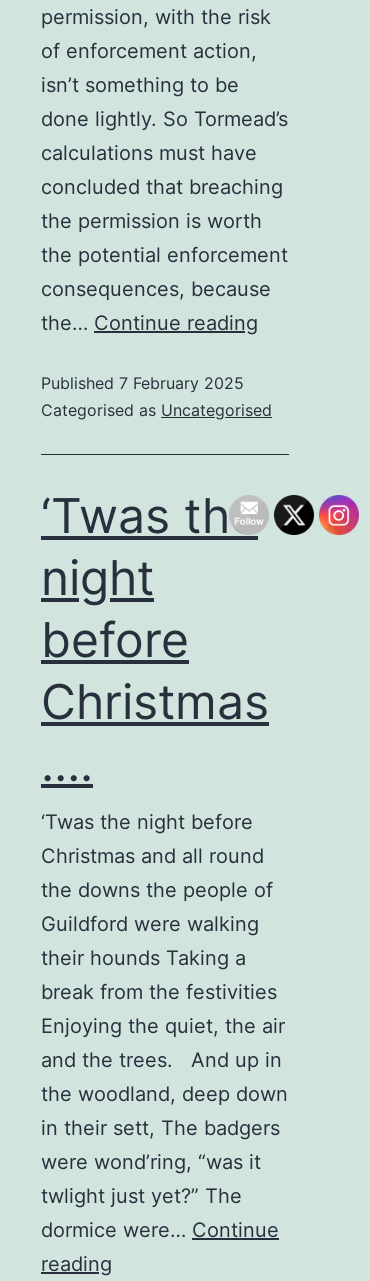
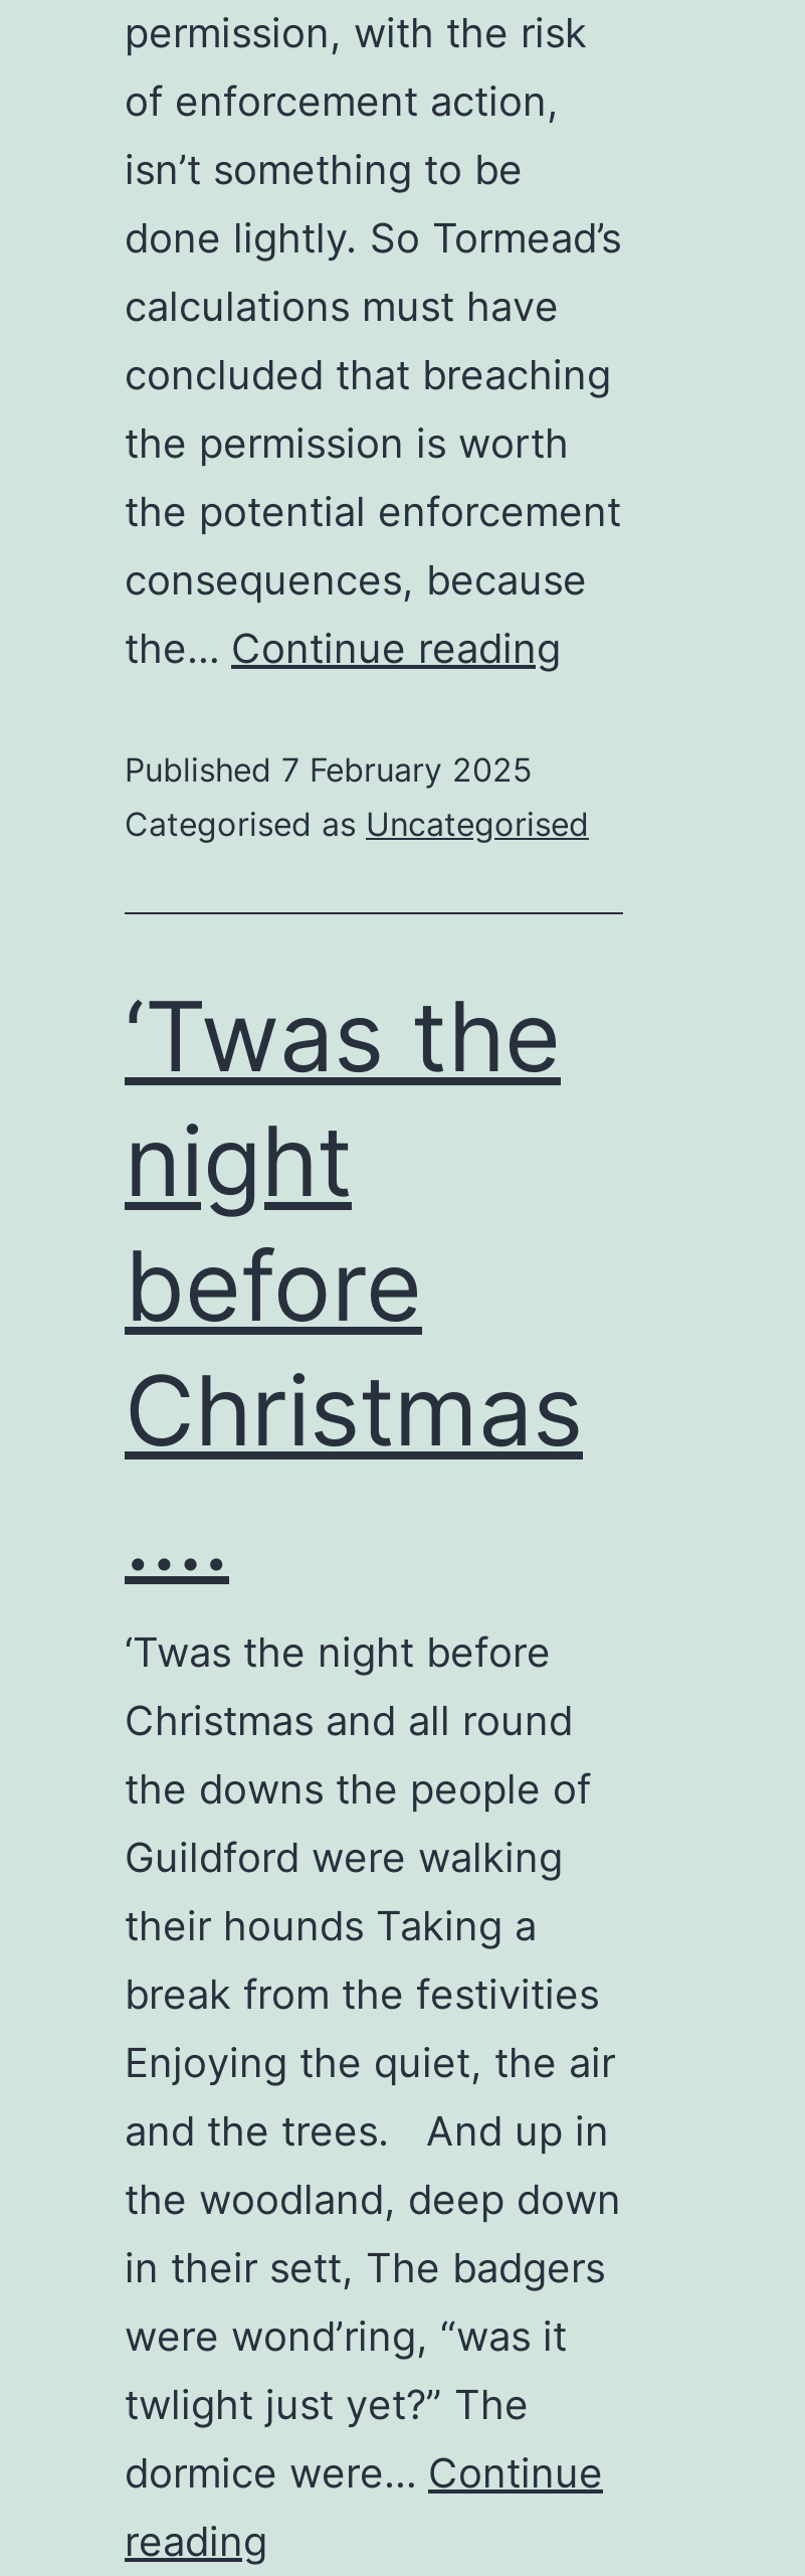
[262,494,360,536] [image] -> none

